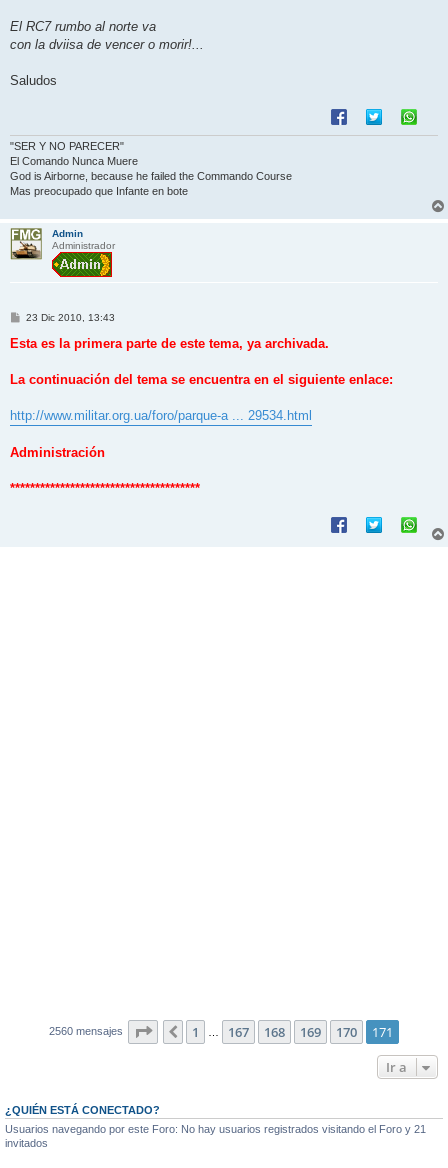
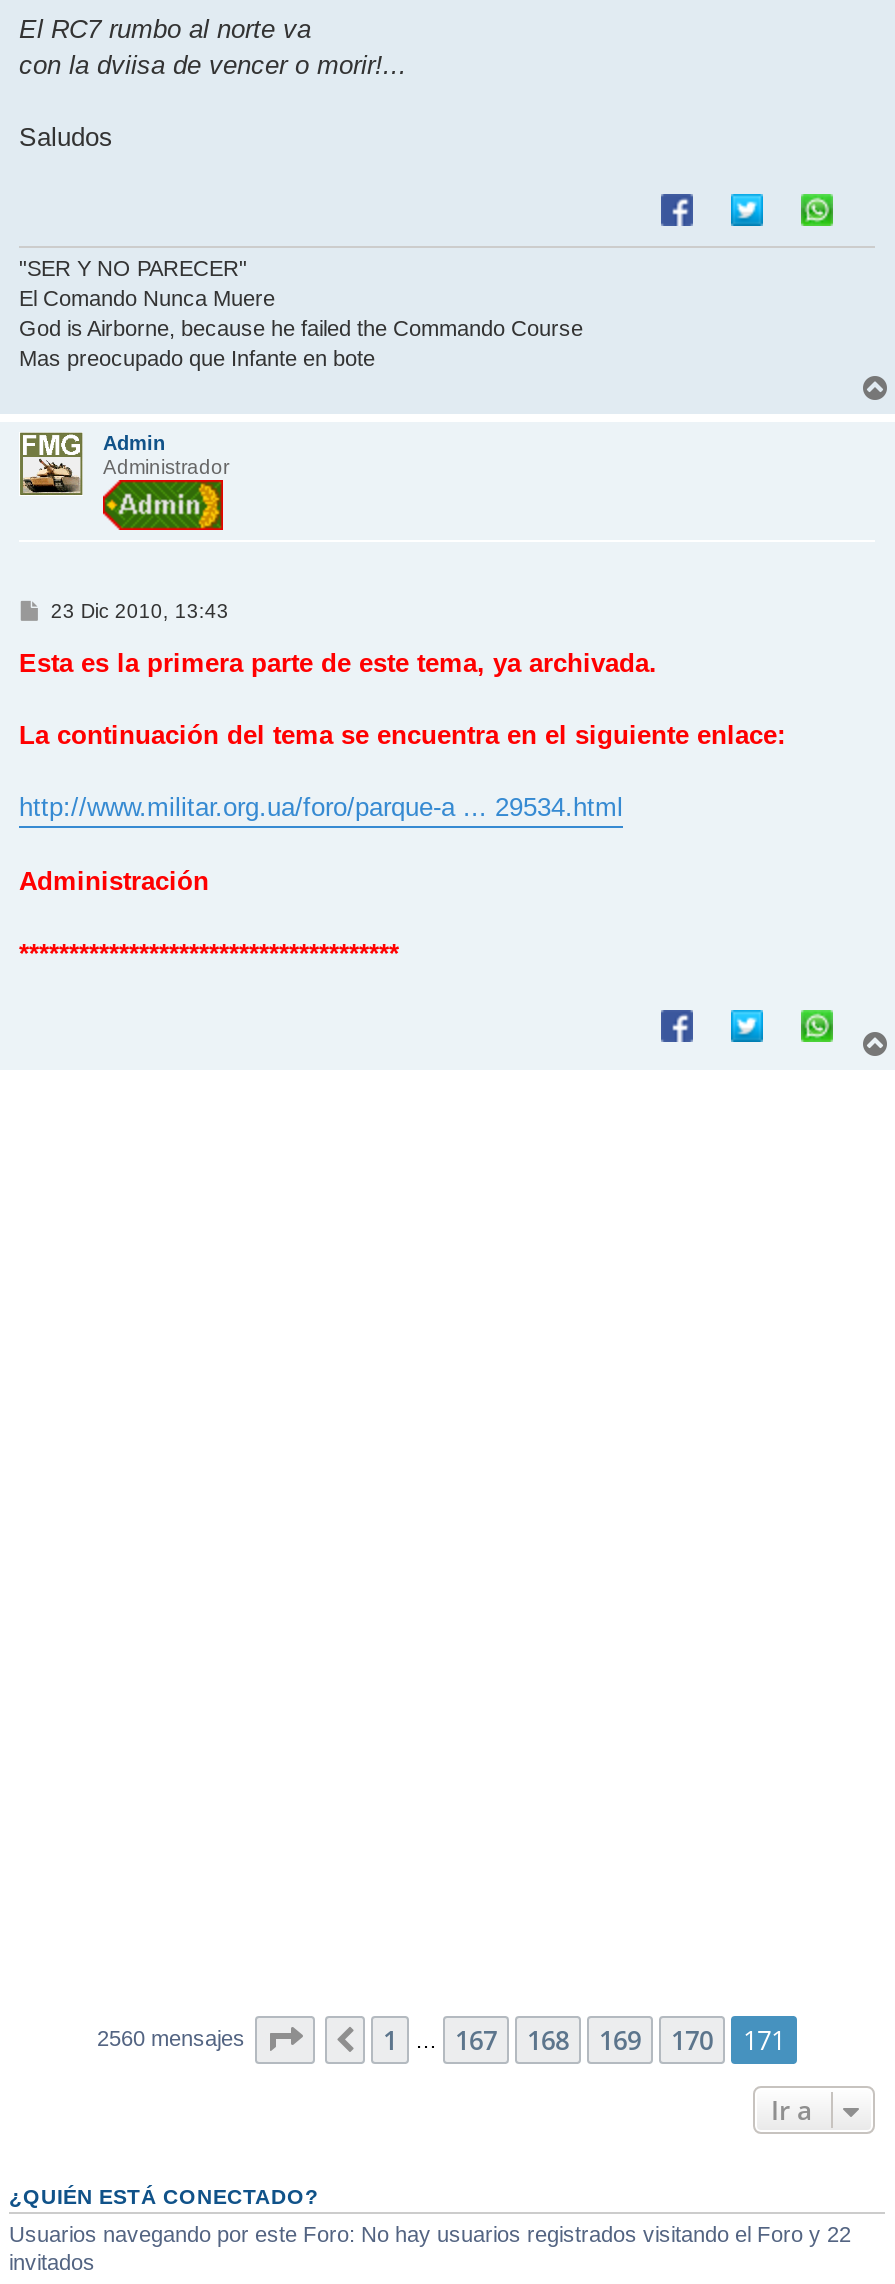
[5,1123,426,1135] Usuarios navegando por este Foro: No hay usuarios registrados visitando el Foro y 21 -> [9,2222,851,2246] Usuarios navegando por este Foro: No hay usuarios registrados visitando el Foro y 22

